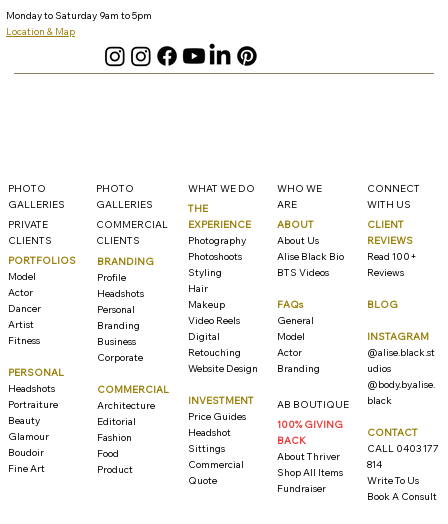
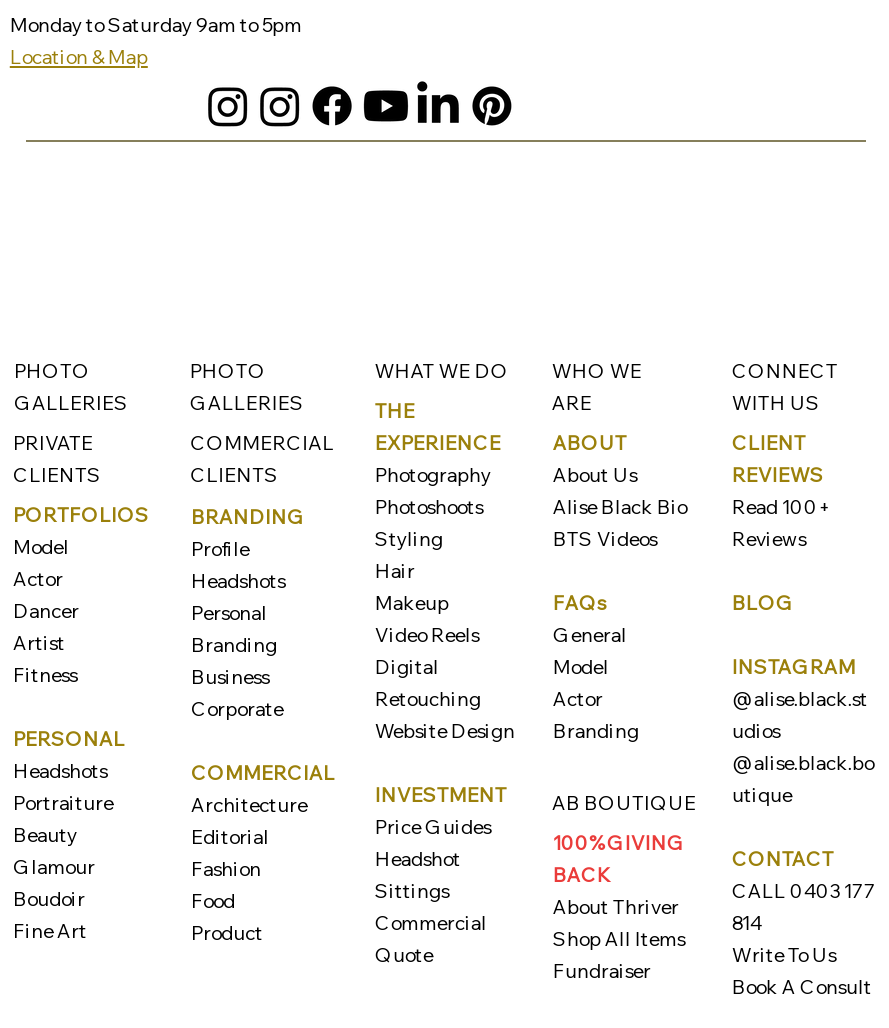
[367,378,435,407] @body.by.alise. | black -> [732,750,874,808] @alise.black.bo | utique

